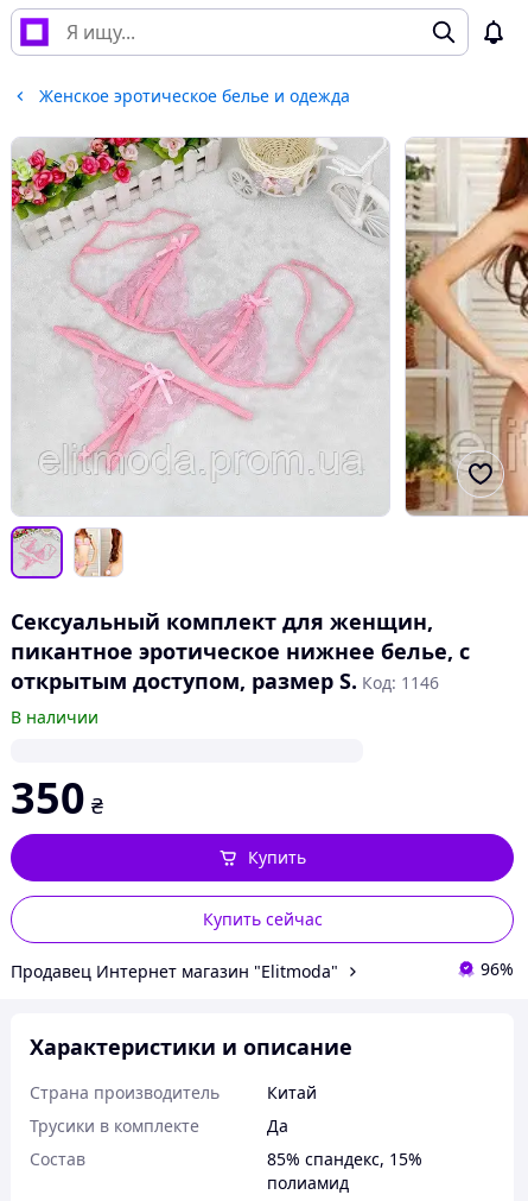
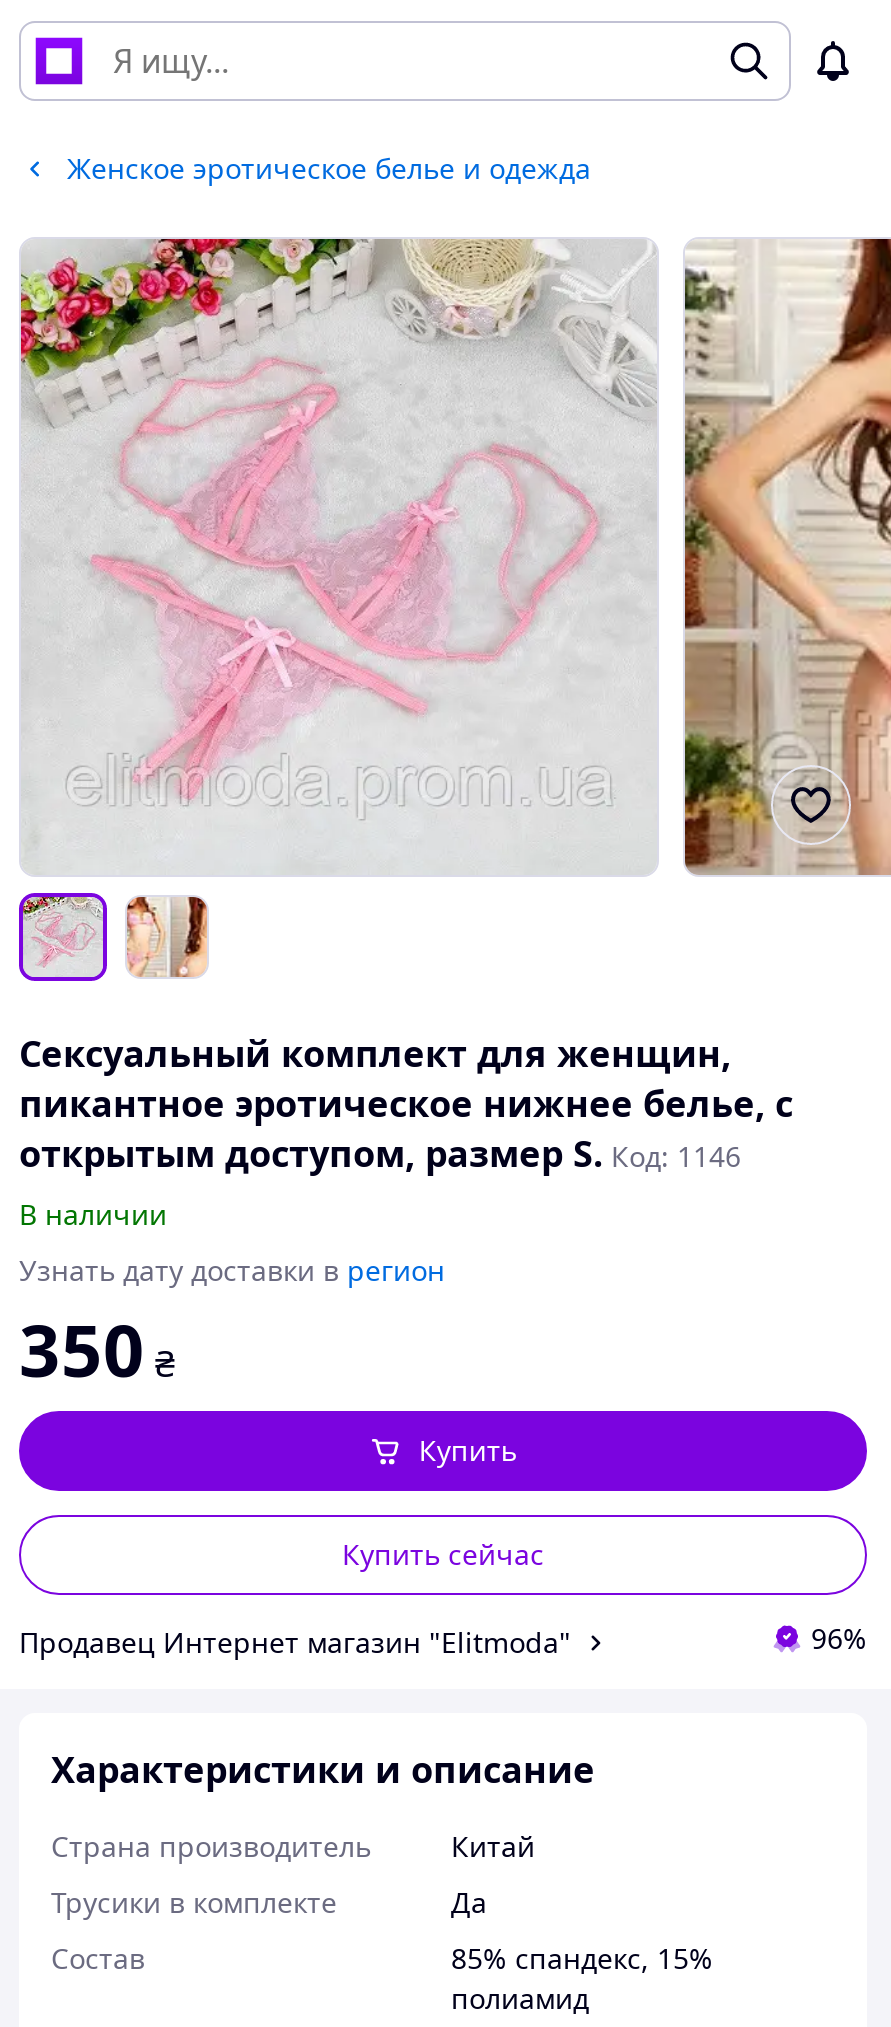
none -> [19,1251,445,1289] Узнать дату доставки в регион

